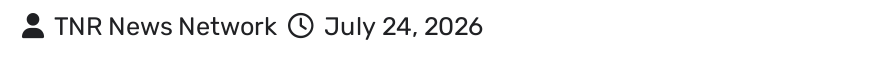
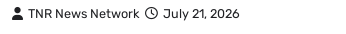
[54,10,484,40] TNR News Network July 24, 2026 -> [28,6,240,21] TNR News Network July 21, 2026

